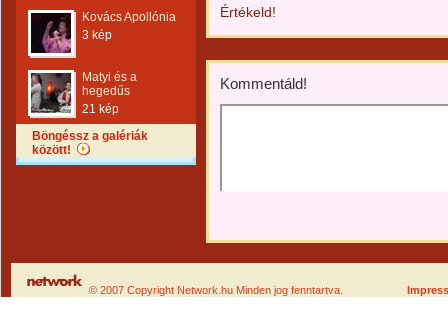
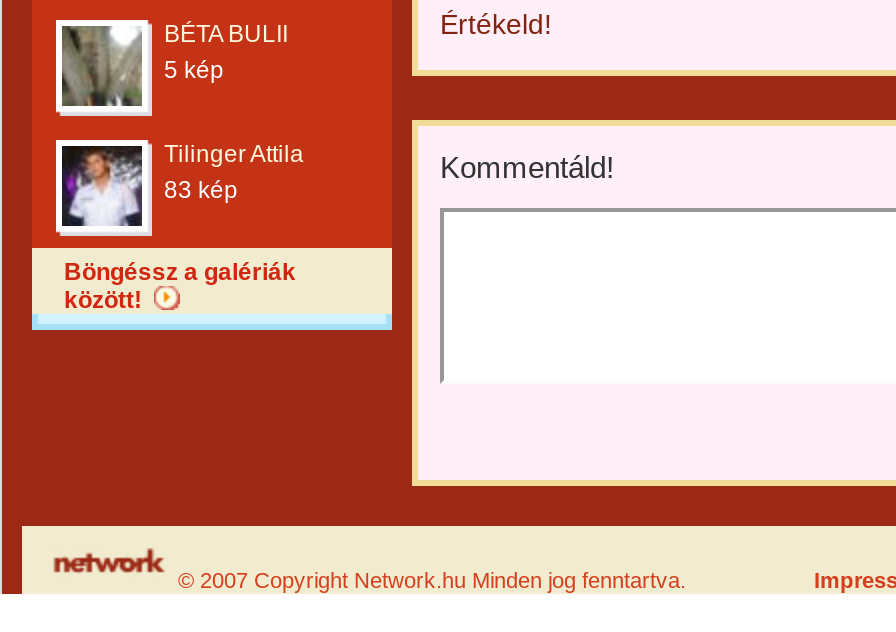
[30,10,176,54] [image] | Kovács Apollónia | 3 kép -> [60,20,288,108] [image] | BÉTA BULII | 5 kép
[31,70,137,116] [image] | Matyi és a | hegedűs | 21 kép -> [60,140,304,228] [image] | Tilinger Attila | 83 kép

